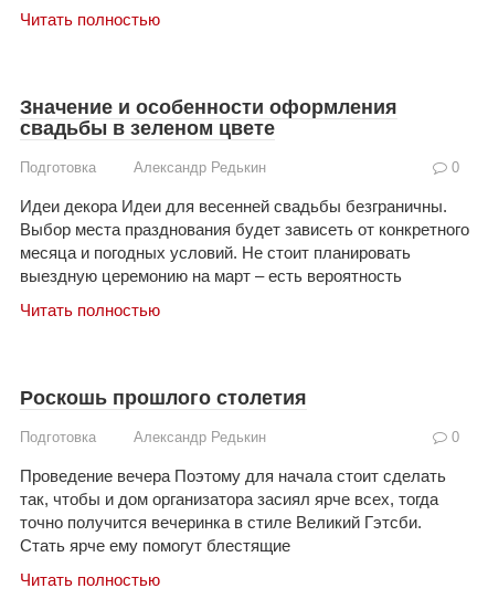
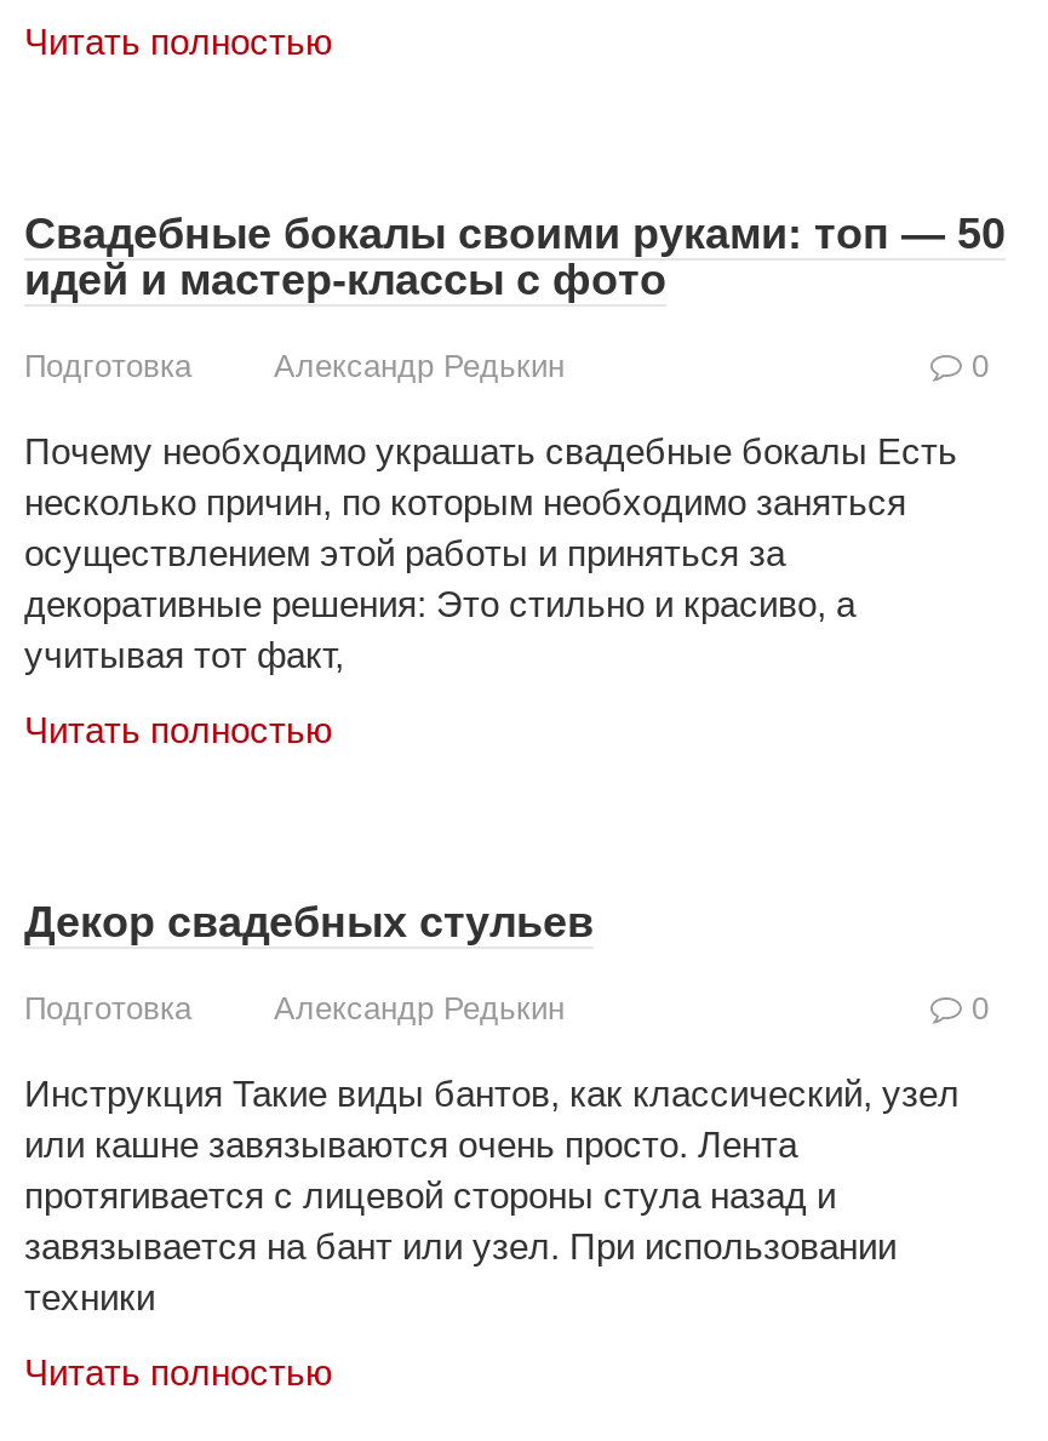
[20,96,397,139] Значение и особенности оформления | свадьбы в зеленом цвете -> [24,210,1006,304] Свадебные бокалы своими руками: топ — 50 | идей и мастер-классы с фото
[20,197,469,285] Идеи декора Идеи для весенней свадьбы безграничны. | Выбор места празднования будет зависеть от конкретного | месяца и погодных условий. Не стоит планировать | выездную церемонию на март – есть вероятность -> [24,430,957,675] Почему необходимо украшать свадебные бокалы Есть | несколько причин, по которым необходимо заняться | осуществлением этой работы и приняться за | декоративные решения: Это стильно и красиво, а | учитывая тот факт,
[20,387,307,409] Роскошь прошлого столетия -> [24,898,594,947] Декор свадебных стульев
[20,466,446,555] Проведение вечера Поэтому для начала стоит сделать | так, чтобы и дом организатора засиял ярче всех, тогда | точно получится вечеринка в стиле Великий Гэтсби. | Стать ярче ему помогут блестящие -> [24,1073,960,1317] Инструкция Такие виды бантов, как классический, узел | или кашне завязываются очень просто. Лента | протягивается с лицевой стороны стула назад и | завязывается на бант или узел. При использовании | техники

